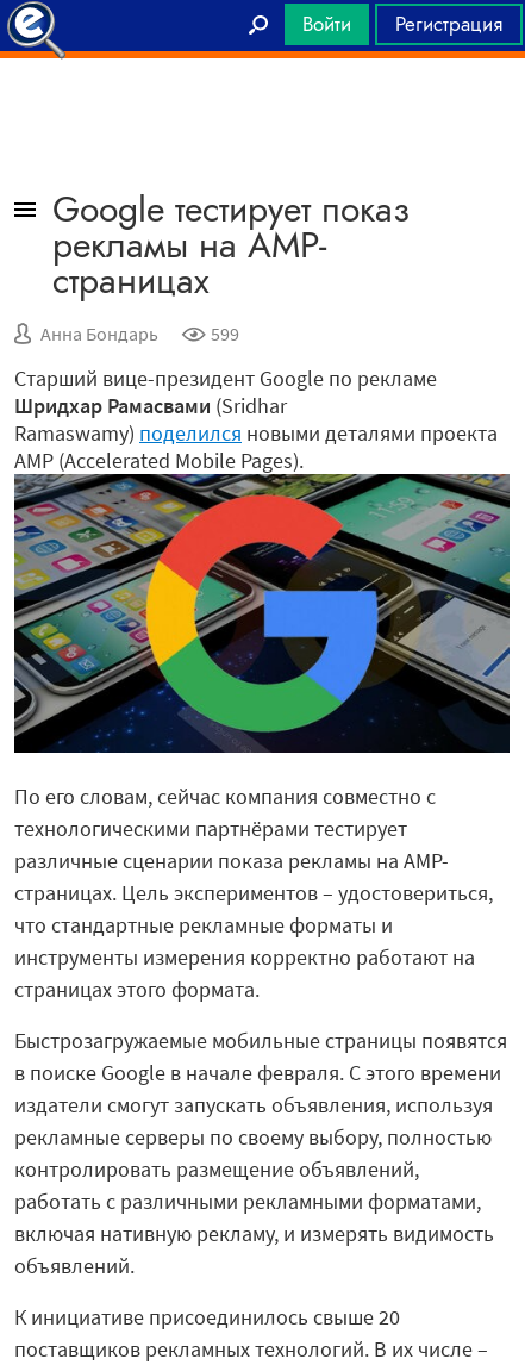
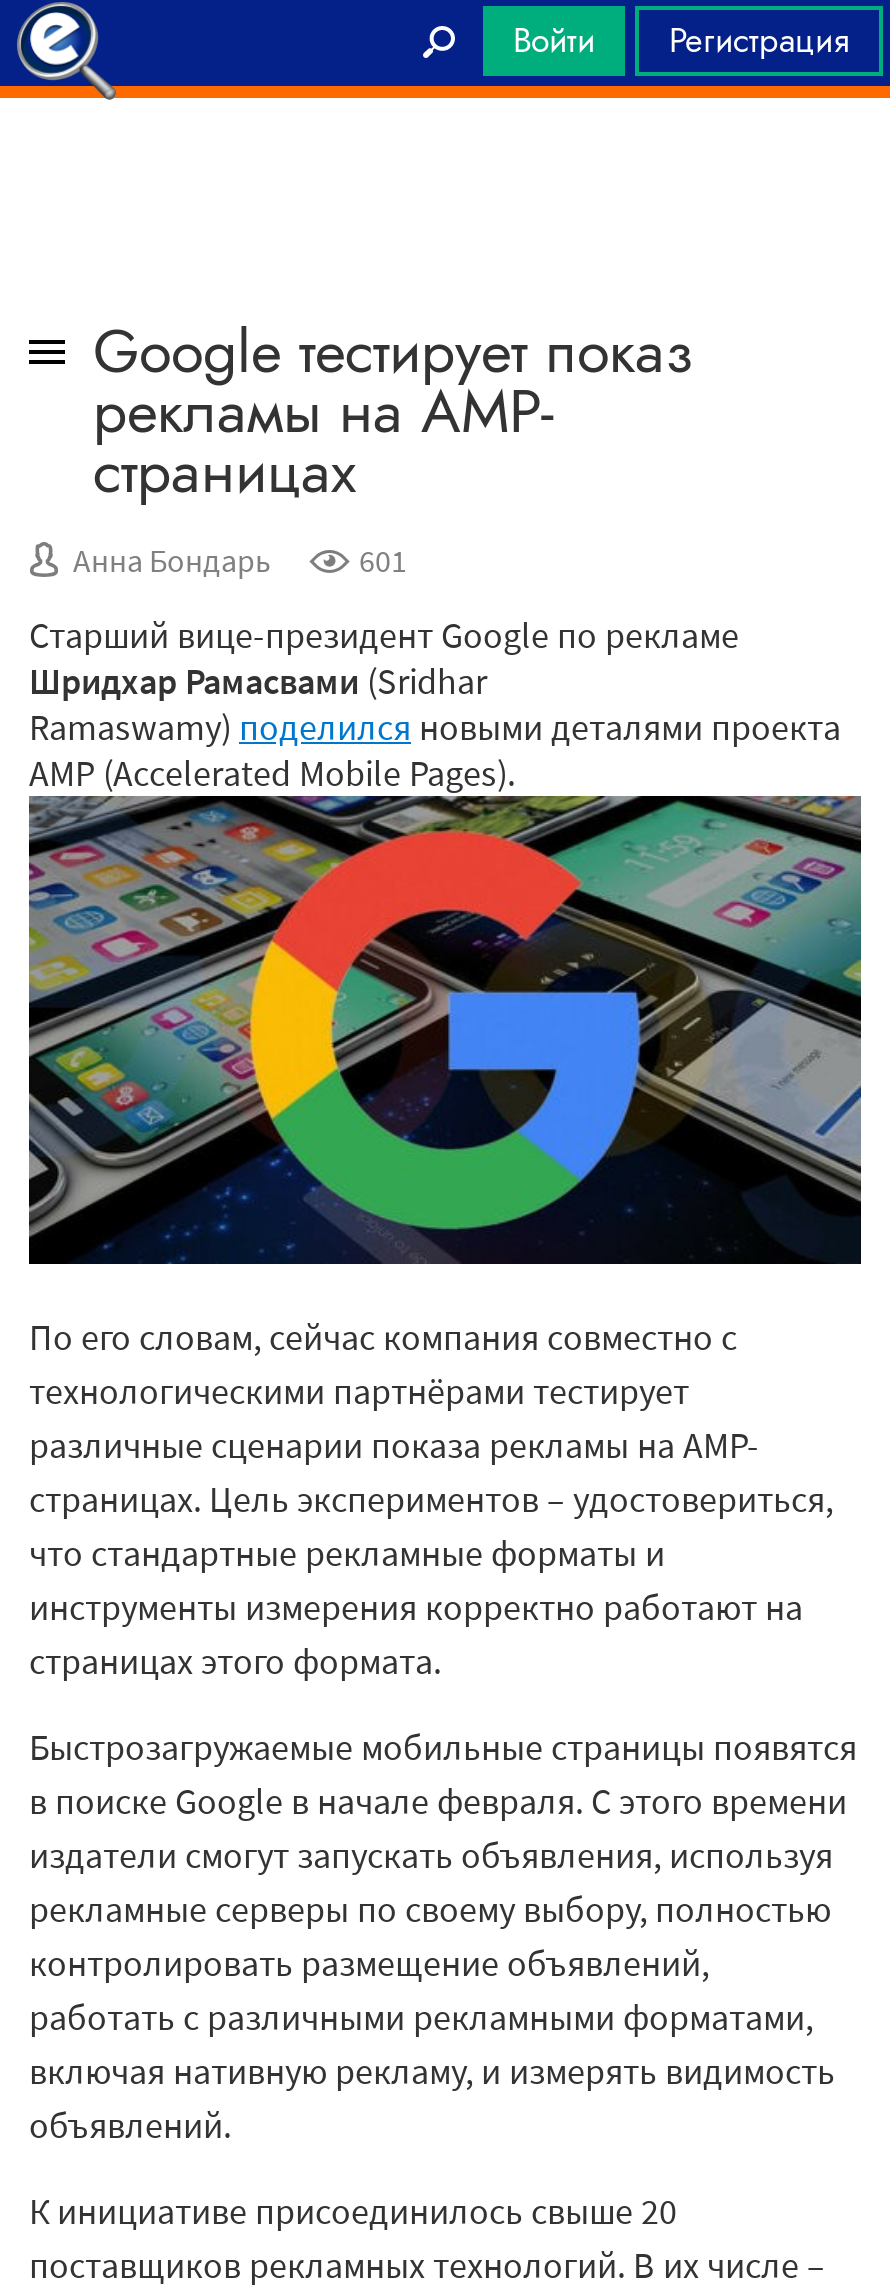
[211,322,239,345] 599 -> [359,540,407,580] 601

